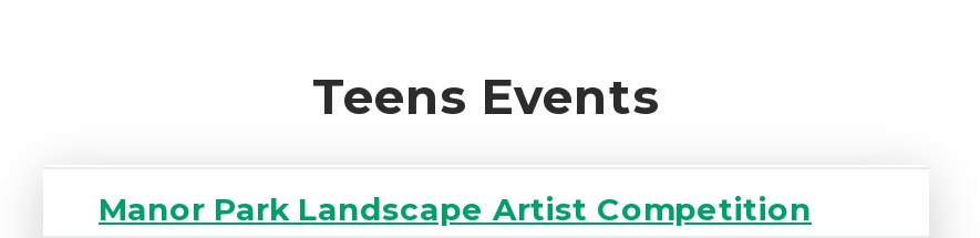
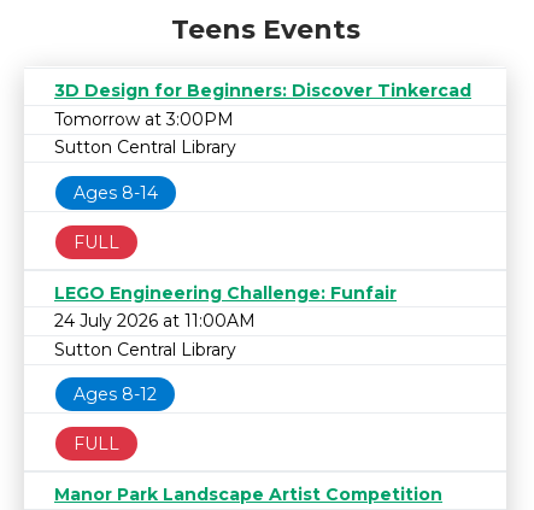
none -> [54,80,471,455] 3D Design for Beginners: Discover Tinkercad | Tomorrow at 3:00PM | Sutton Central Library | Ages 8-14 | FULL | LEGO Engineering Challenge: Funfair | 24 July 2026 at 11:00AM | Sutton Central Library | Ages 8-12 | FULL

